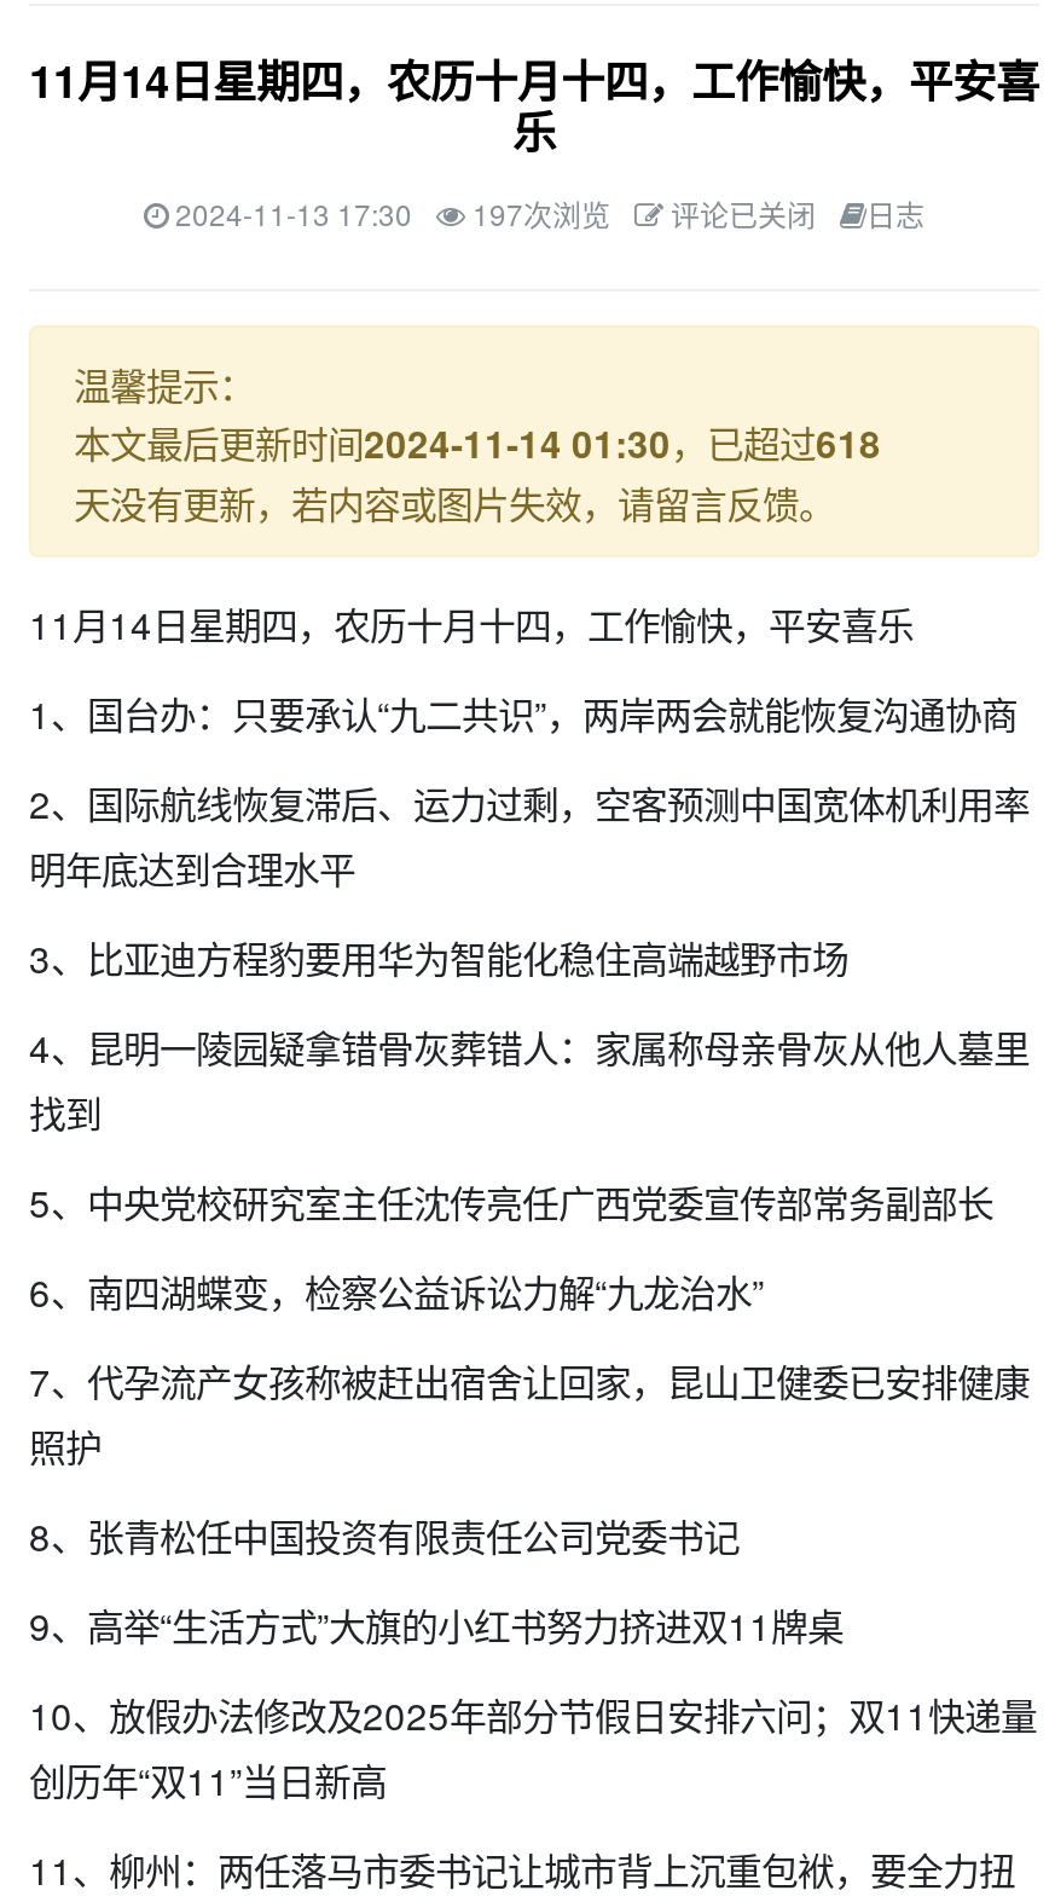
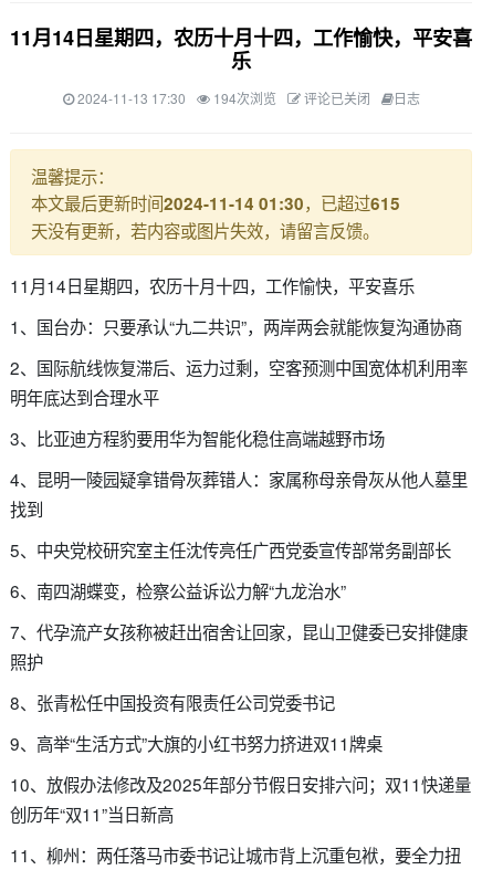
[465,192,610,233] 197次浏览 -> [209,88,276,107] 194次浏览
[74,414,881,469] 本文最后更新时间2024-11-14 01:30，已超过618 -> [30,190,400,215] 本文最后更新时间2024-11-14 01:30，已超过615

